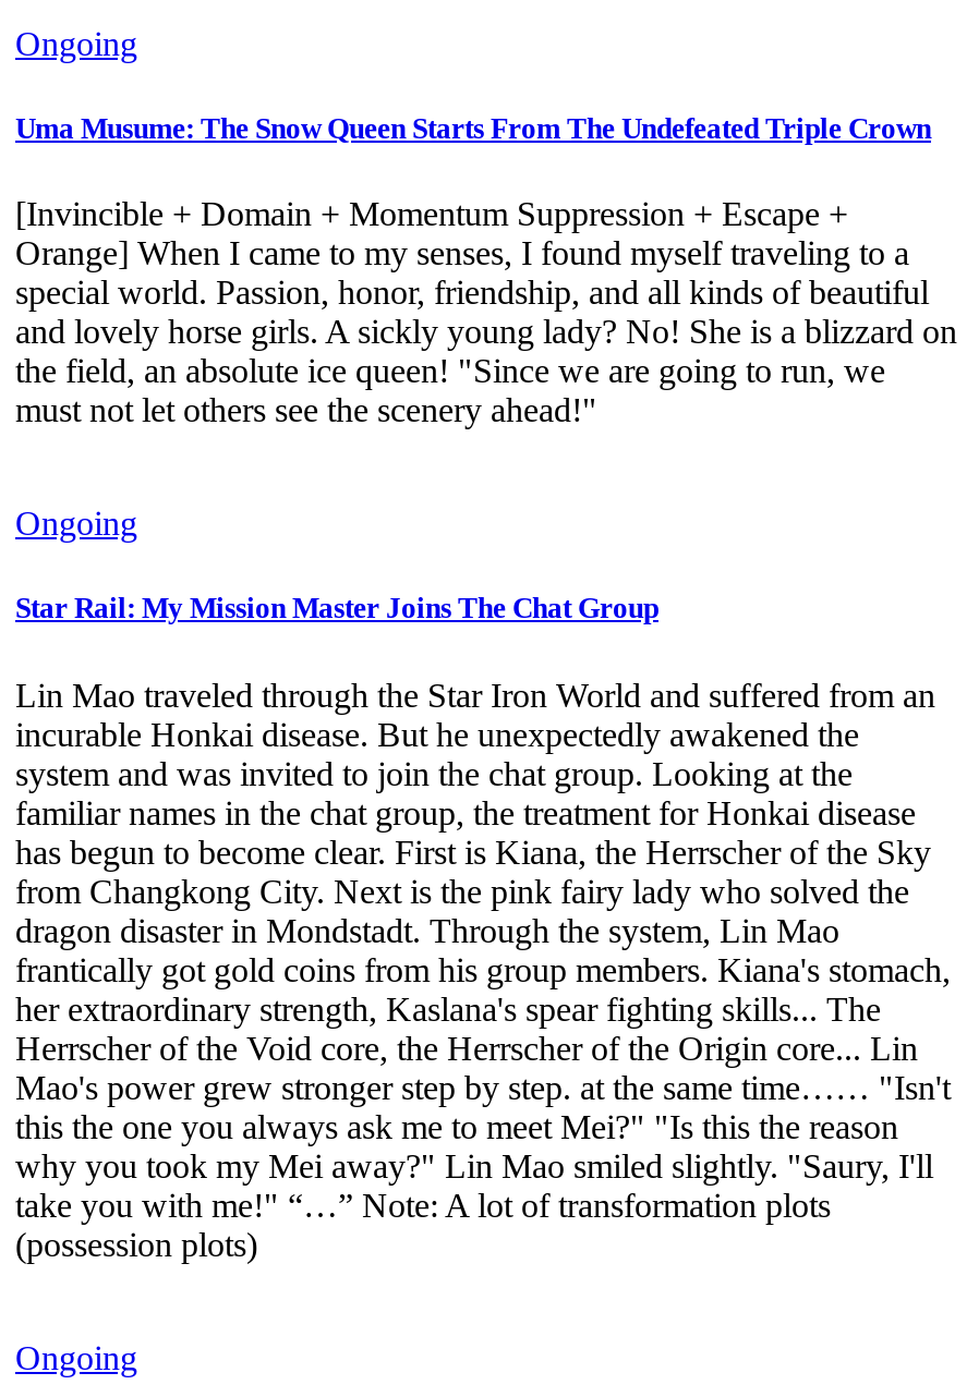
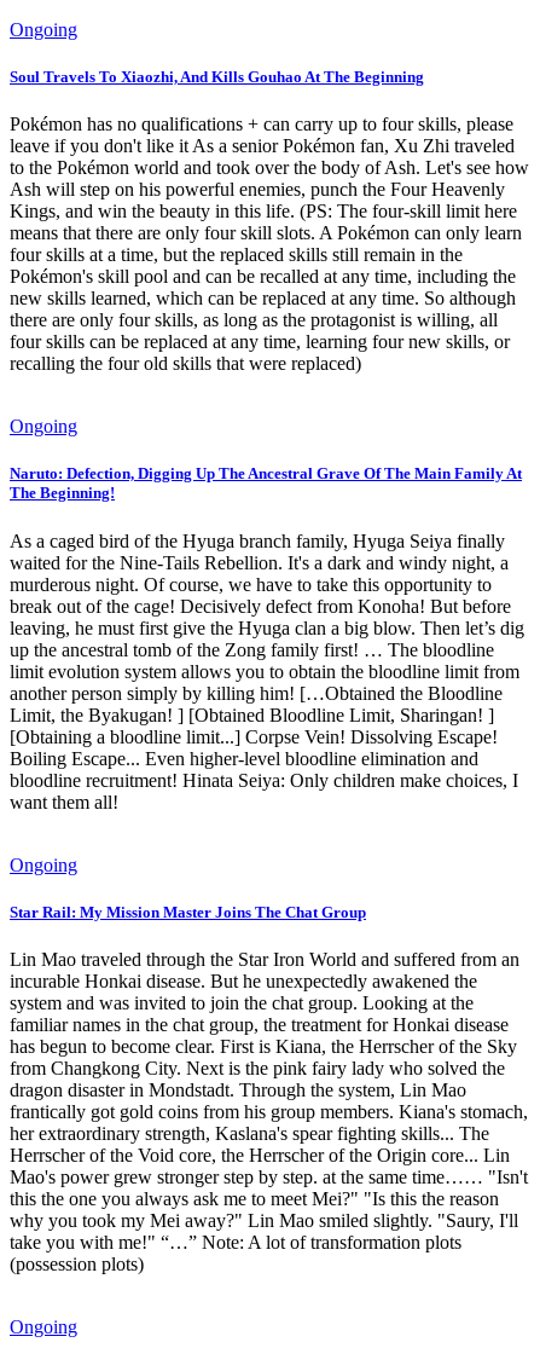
[15,112,957,429] Uma Musume: The Snow Queen Starts From The Undefeated Triple Crown | [Invincible + Domain + Momentum Suppression + Escape + | Orange] When I came to my senses, I found myself traveling to a | special world. Passion, honor, friendship, and all kinds of beautiful | and lovely horse girls. A sickly young lady? No! She is a blizzard on | the field, an absolute ice queen! "Since we are going to run, we | must not let others see the scenery ahead!" -> [10,68,529,812] Soul Travels To Xiaozhi, And Kills Gouhao At The Beginning | Pokémon has no qualifications + can carry up to four skills, please | leave if you don't like it As a senior Pokémon fan, Xu Zhi traveled | to the Pokémon world and took over the body of Ash. Let's see how | Ash will step on his powerful enemies, punch the Four Heavenly | Kings, and win the beauty in this life. (PS: The four-skill limit here | means that there are only four skill slots. A Pokémon can only learn | four skills at a time, but the replaced skills still remain in the | Pokémon's skill pool and can be recalled at any time, including the | new skills learned, which can be replaced at any time. So although | there are only four skills, as long as the protagonist is willing, all | four skills can be replaced at any time, learning four new skills, or | recalling the four old skills that were replaced) | Ongoing | Naruto: Defection, Digging Up The Ancestral Grave Of The Main Family At | The Beginning! | As a caged bird of the Hyuga branch family, Hyuga Seiya finally | waited for the Nine-Tails Rebellion. It's a dark and windy night, a | murderous night. Of course, we have to take this opportunity to | break out of the cage! Decisively defect from Konoha! But before | leaving, he must first give the Hyuga clan a big blow. Then let’s dig | up the ancestral tomb of the Zong family first! … The bloodline | limit evolution system allows you to obtain the bloodline limit from | another person simply by killing him! […Obtained the Bloodline | Limit, the Byakugan! ] [Obtained Bloodline Limit, Sharingan! ] | [Obtaining a bloodline limit...] Corpse Vein! Dissolving Escape! | Boiling Escape... Even higher-level bloodline elimination and | bloodline recruitment! Hinata Seiya: Only children make choices, I | want them all!

